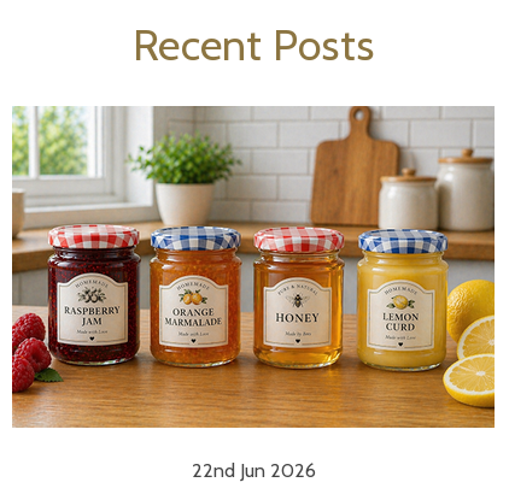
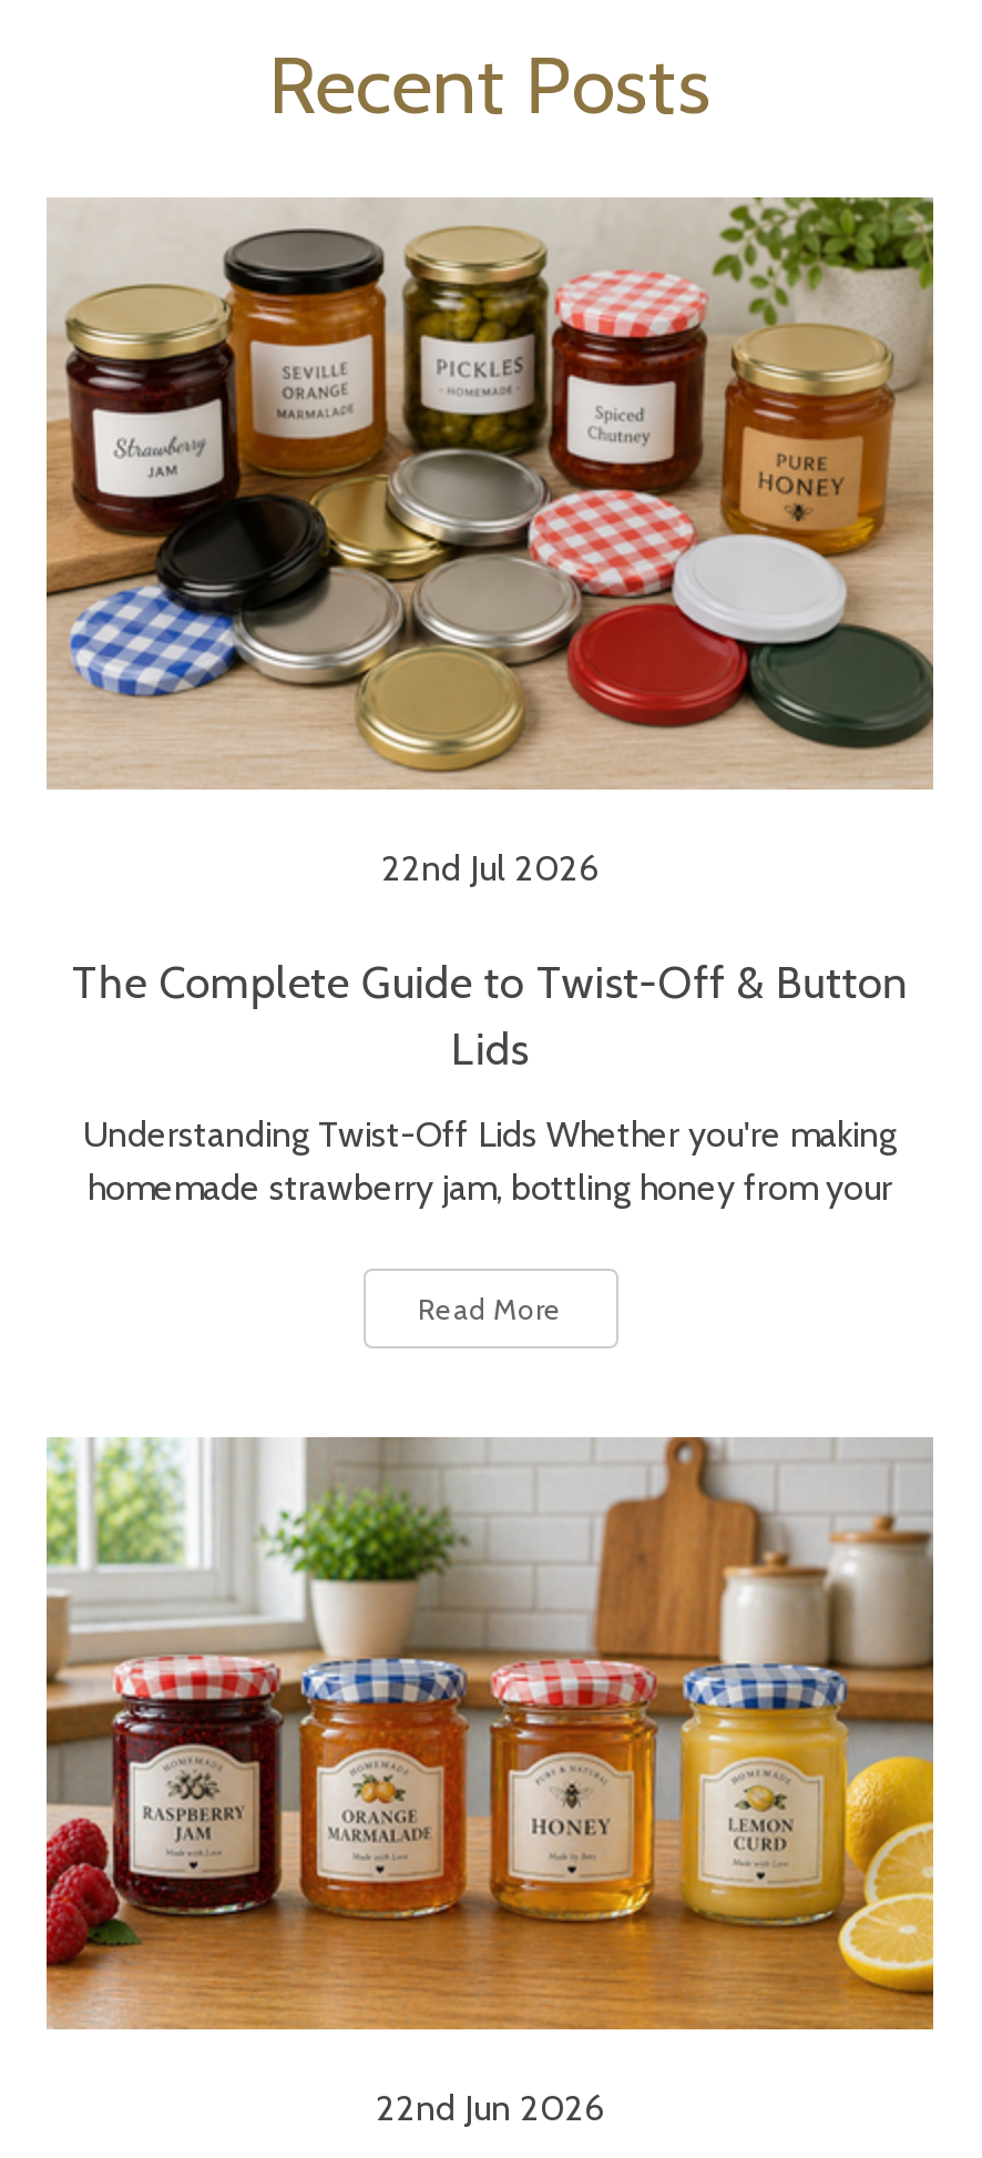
none -> [44,197,935,1327] [image] | 22nd Jul 2026 | The Complete Guide to Twist-Off & Button | Lids | Understanding Twist-Off Lids Whether you're making | homemade strawberry jam, bottling honey from your | Read More

